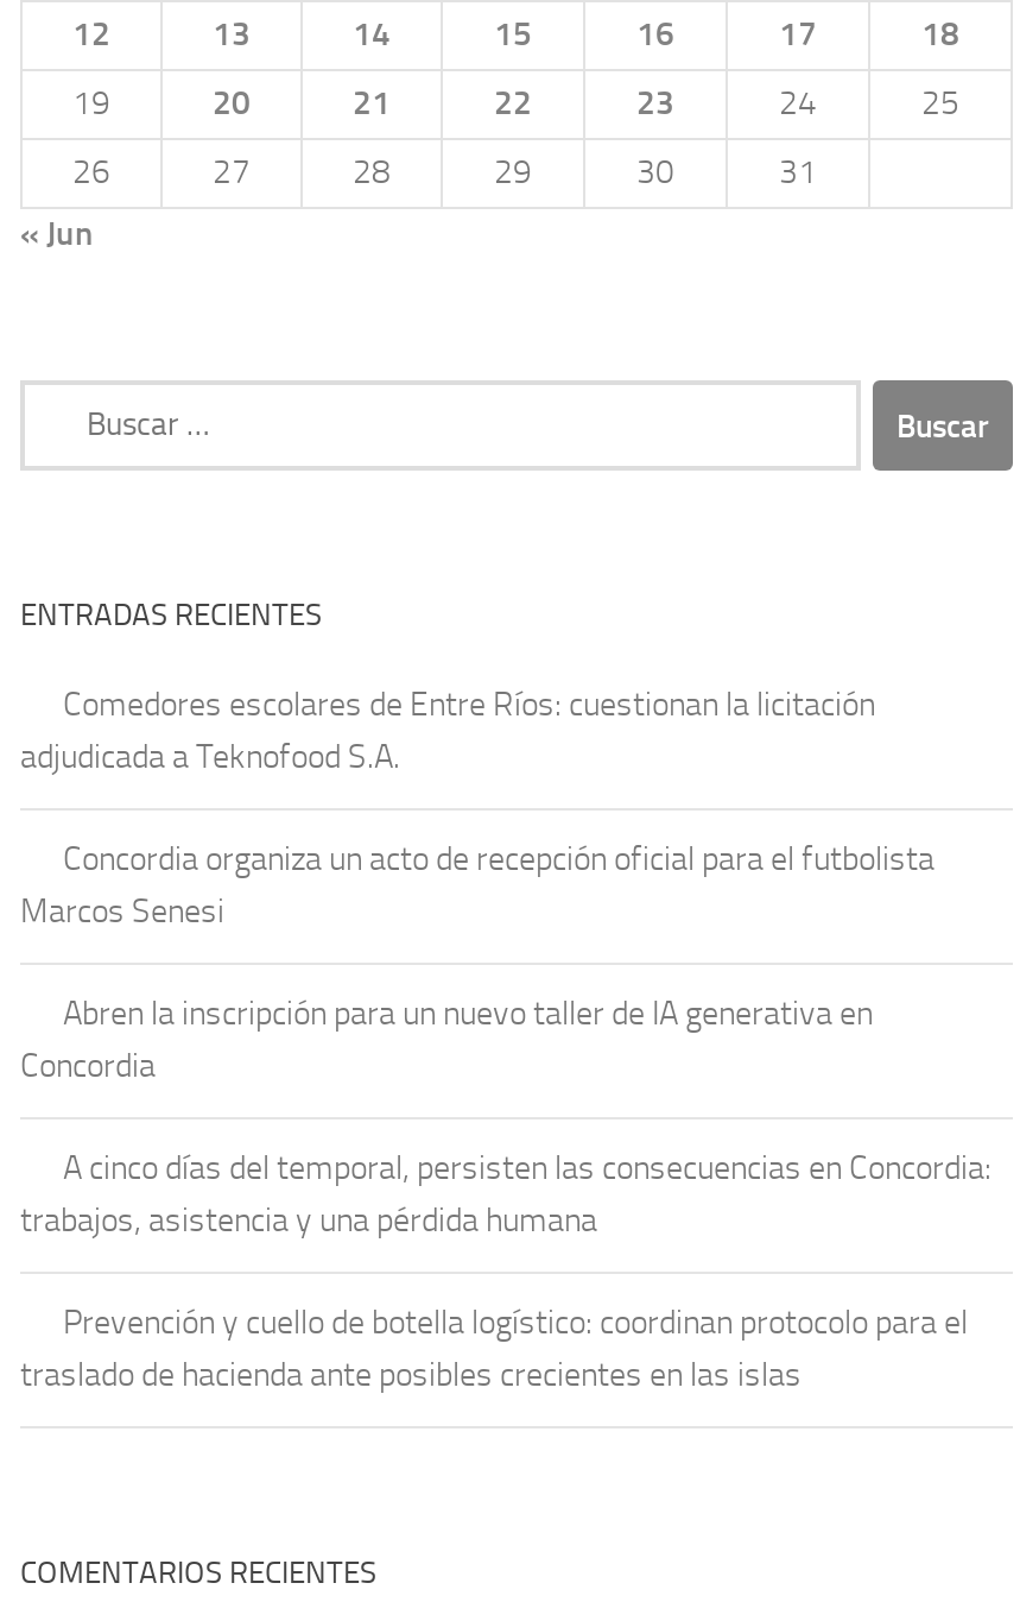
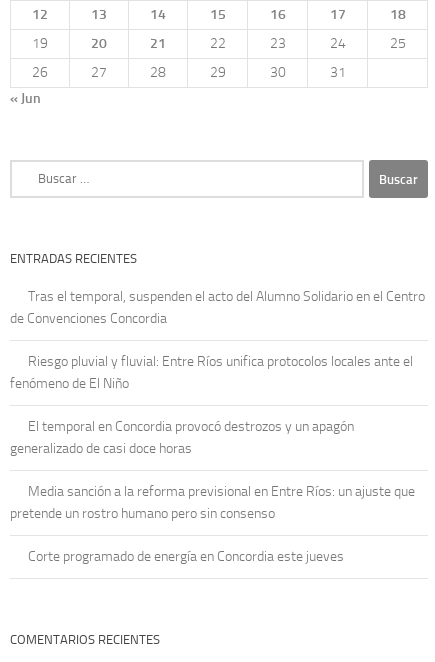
[20,686,875,778] Comedores escolares de Entre Ríos: cuestionan la licitación | adjudicada a Teknofood S.A. -> [10,288,425,327] Tras el temporal, suspenden el acto del Alumno Solidario en el Centro | de Convenciones Concordia
[20,840,935,933] Concordia organiza un acto de recepción oficial para el futbolista | Marcos Senesi -> [10,353,413,392] Riesgo pluvial y fluvial: Entre Ríos unifica protocolos locales ante el | fenómeno de El Niño
[20,995,873,1087] Abren la inscripción para un nuevo taller de IA generativa en | Concordia -> [10,418,354,457] El temporal en Concordia provocó destrozos y un apagón | generalizado de casi doce horas
[20,1149,992,1242] A cinco días del temporal, persisten las consecuencias en Concordia: | trabajos, asistencia y una pérdida humana -> [10,483,415,522] Media sanción a la reforma previsional en Entre Ríos: un ajuste que | pretende un rostro humano pero sin consenso
[20,1304,968,1396] Prevención y cuello de botella logístico: coordinan protocolo para el | traslado de hacienda ante posibles crecientes en las islas -> [28,548,344,565] Corte programado de energía en Concordia este jueves

